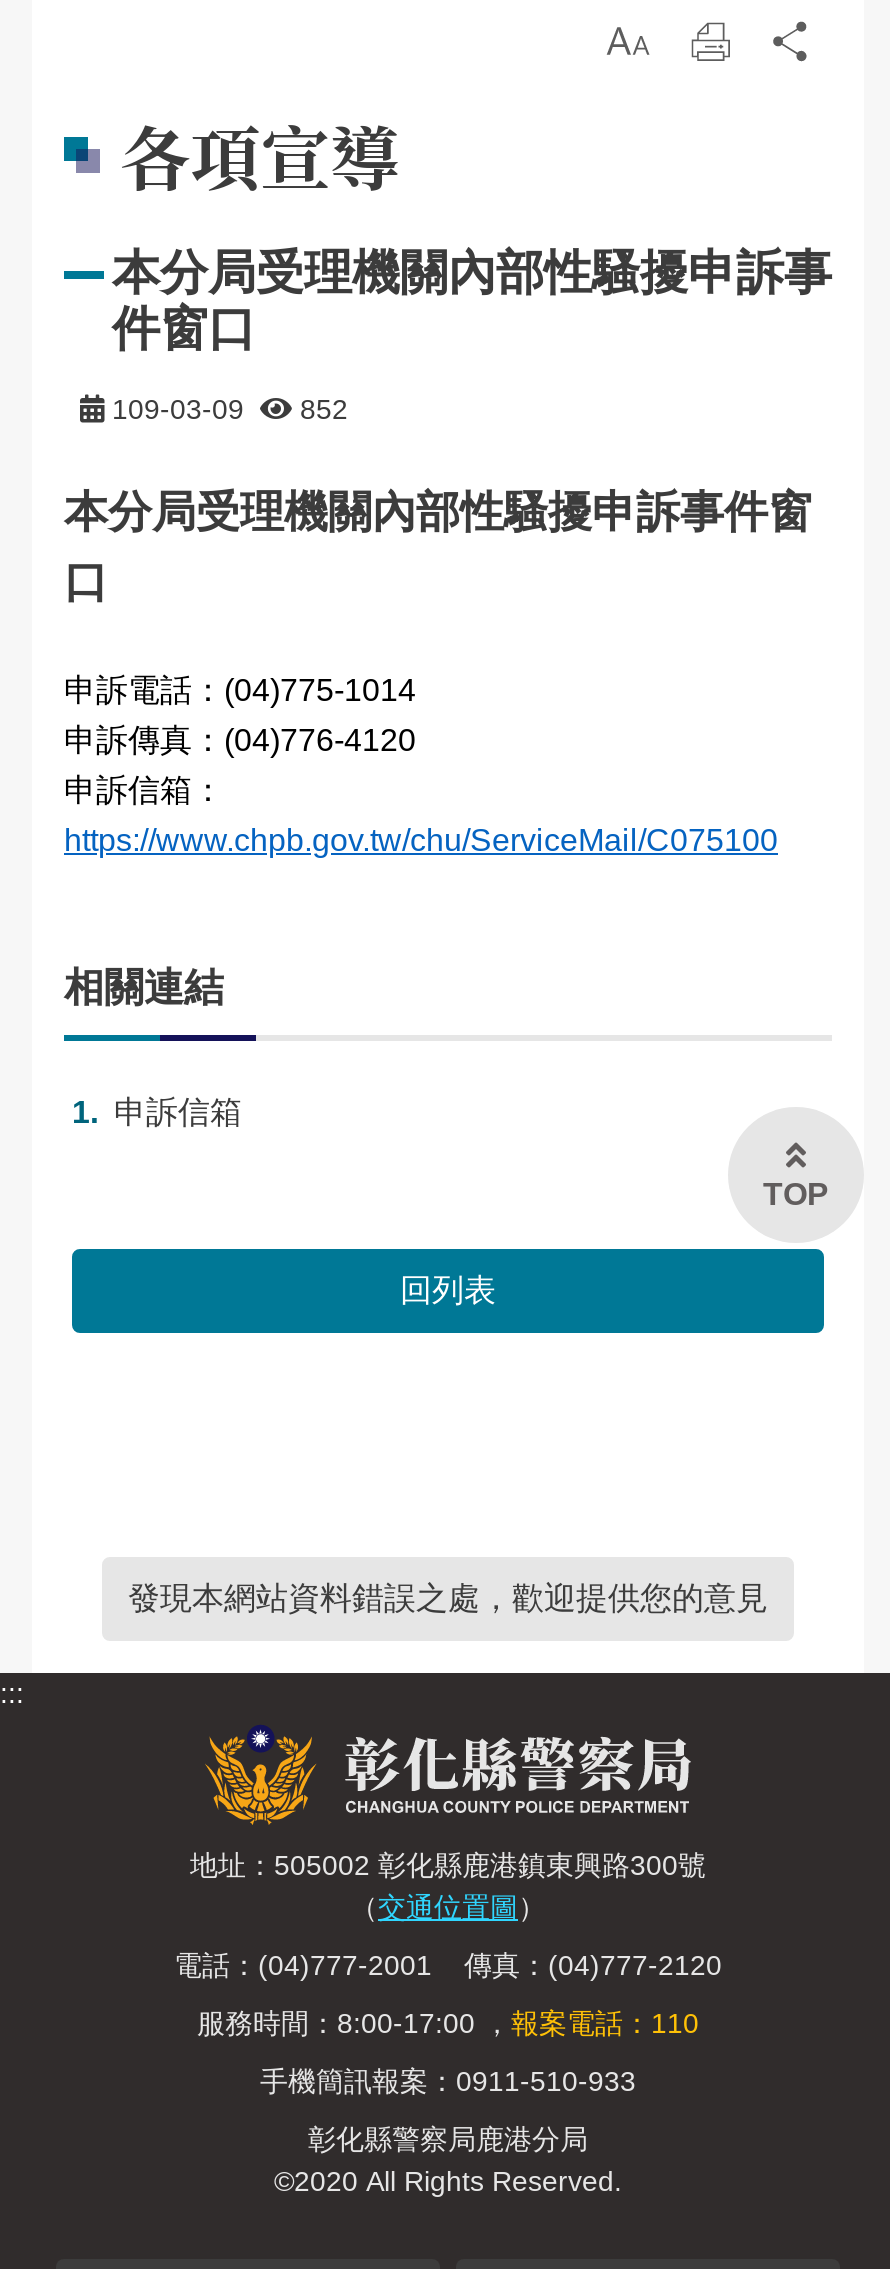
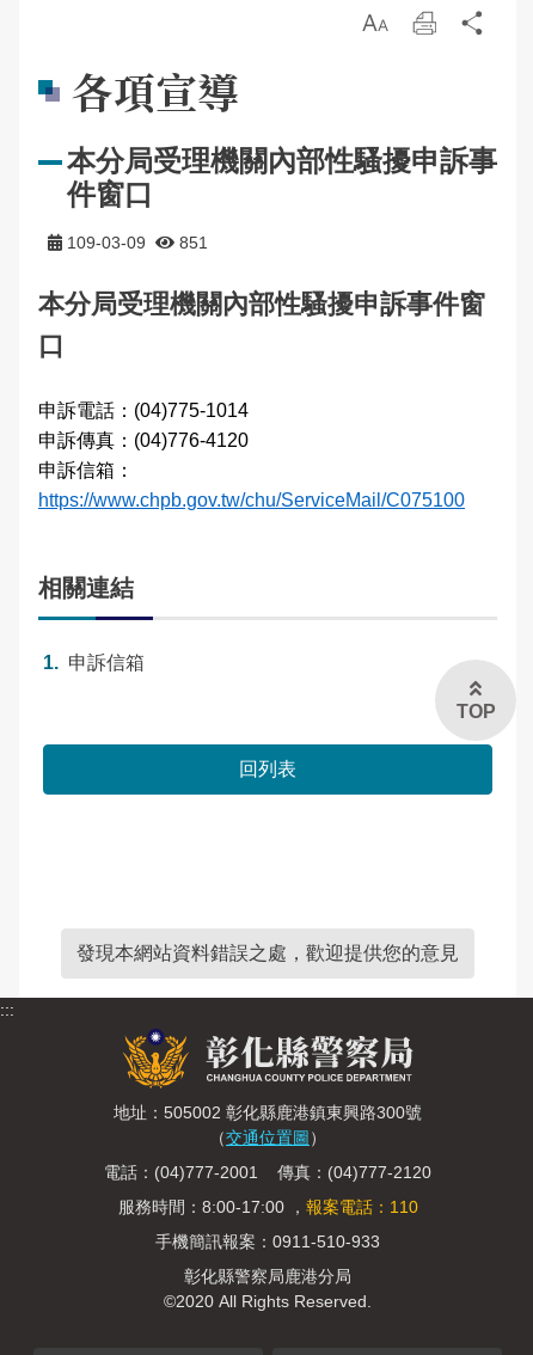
[112,393,348,425] 109-03-09 852 -> [67,233,208,252] 109-03-09 851

